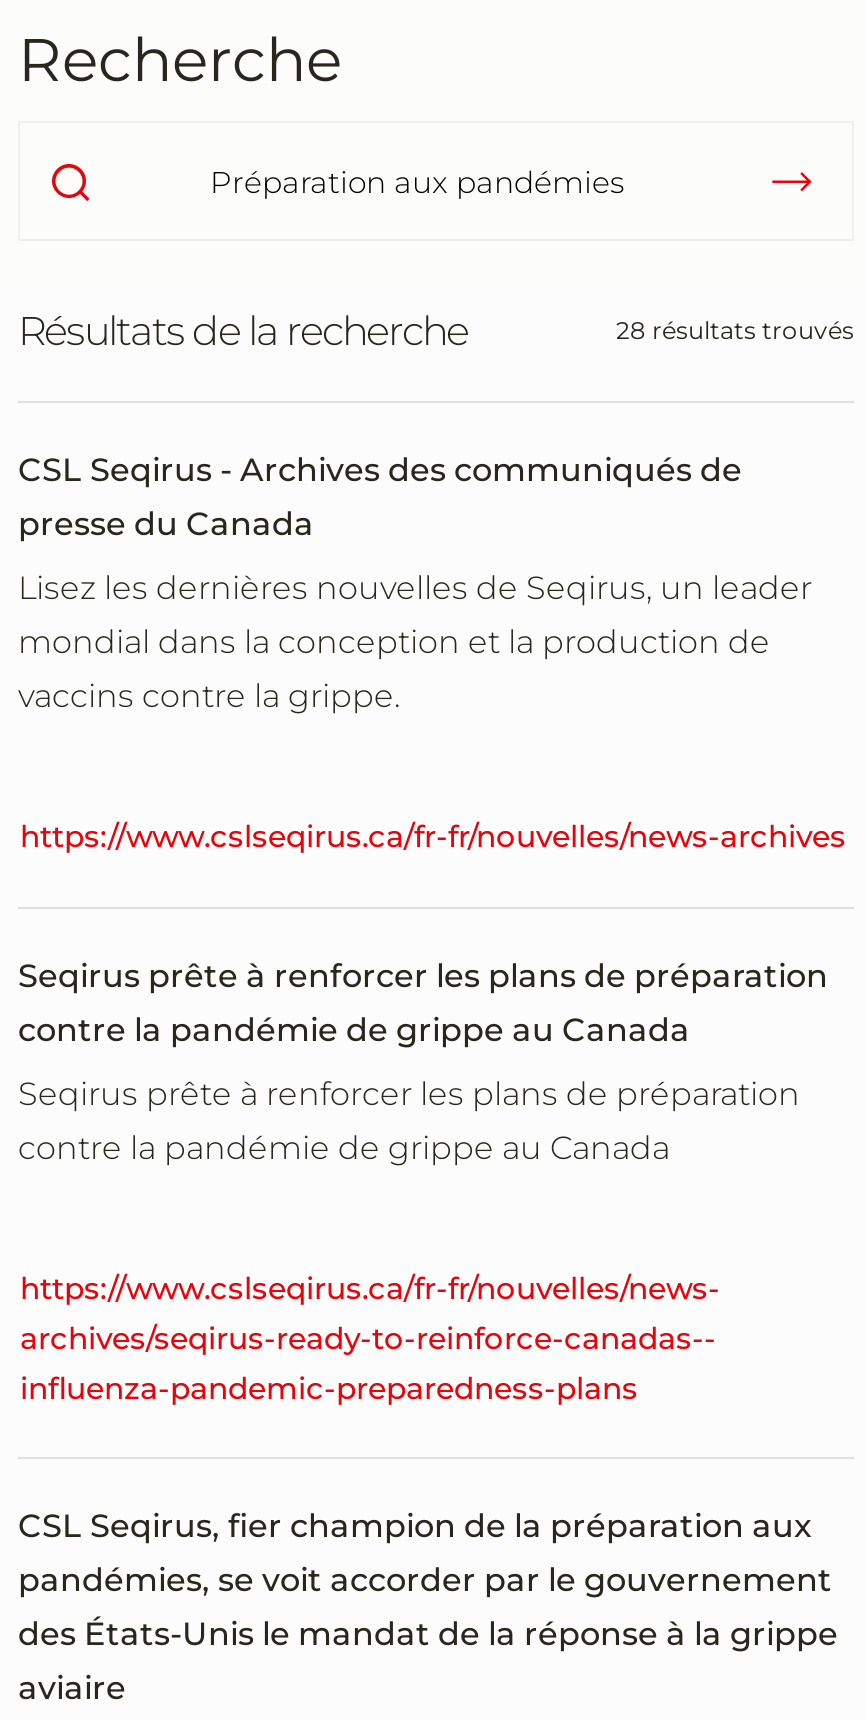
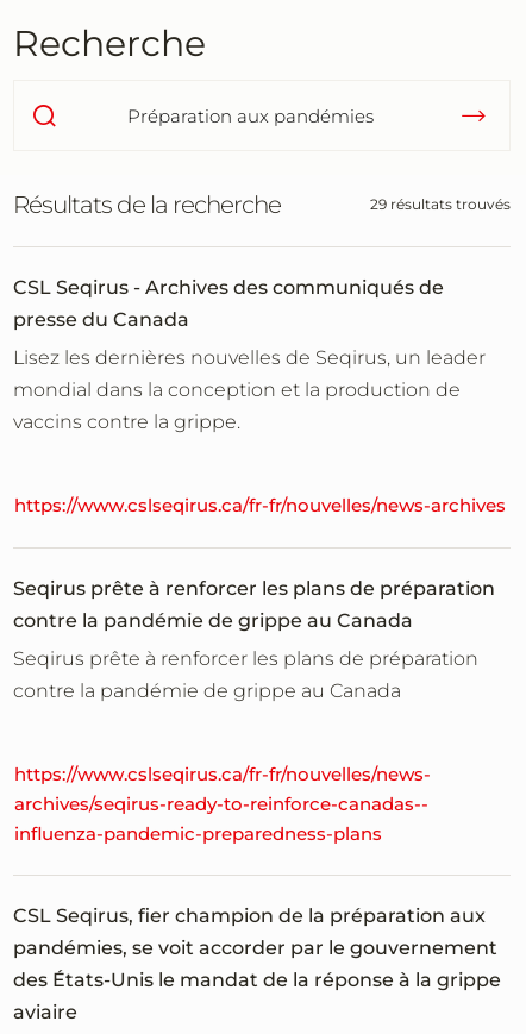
[616,315,854,345] 28 résultats trouvés -> [370,195,511,213] 29 résultats trouvés

